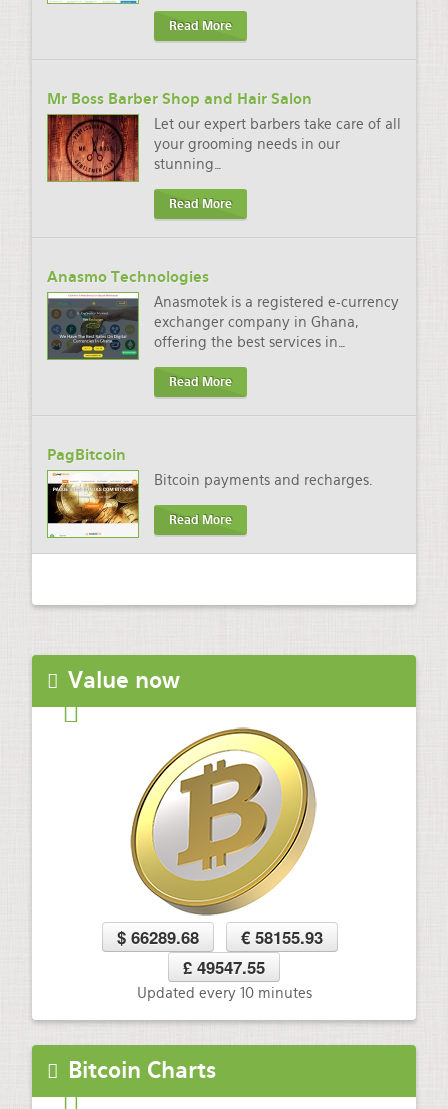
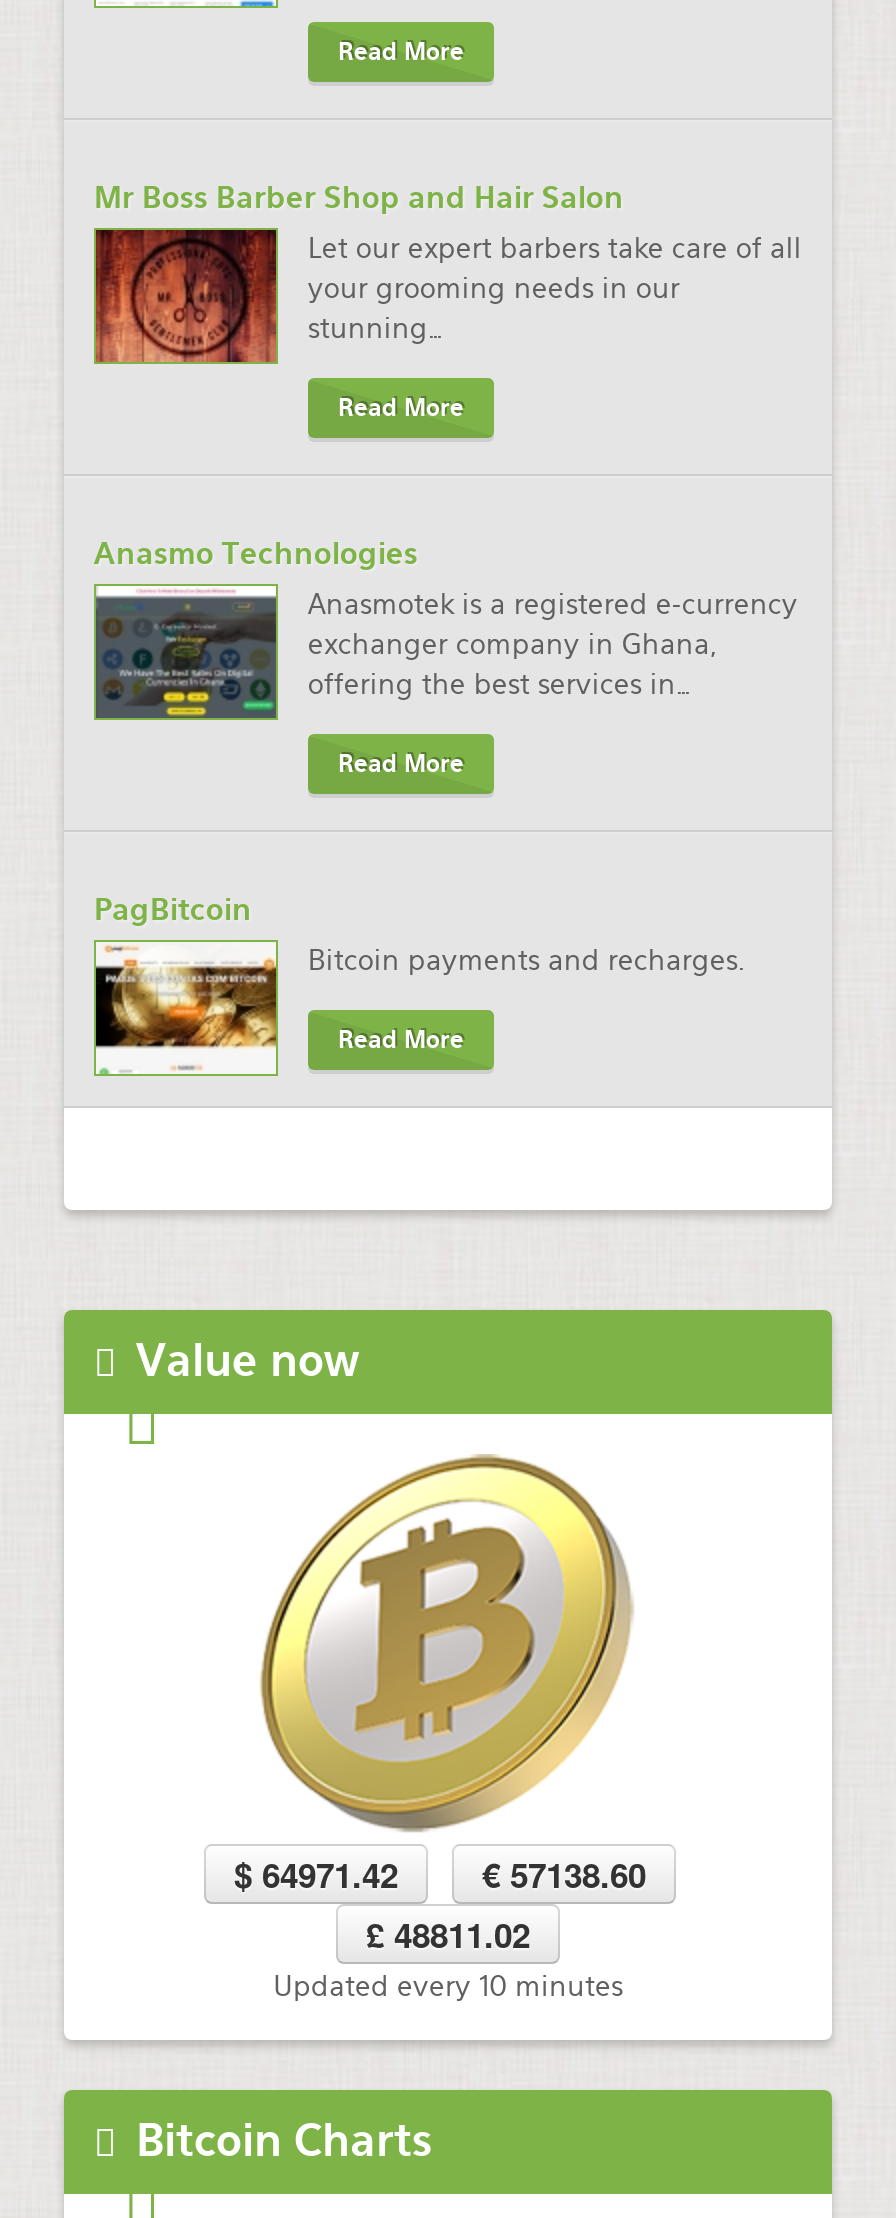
[117,925,199,949] $ 66289.68 -> [234,1851,398,1899] $ 64971.42
[241,925,323,949] € 58155.93 -> [482,1851,646,1899] € 57138.60
[183,955,265,979] £ 49547.55 -> [366,1911,530,1959] £ 48811.02

